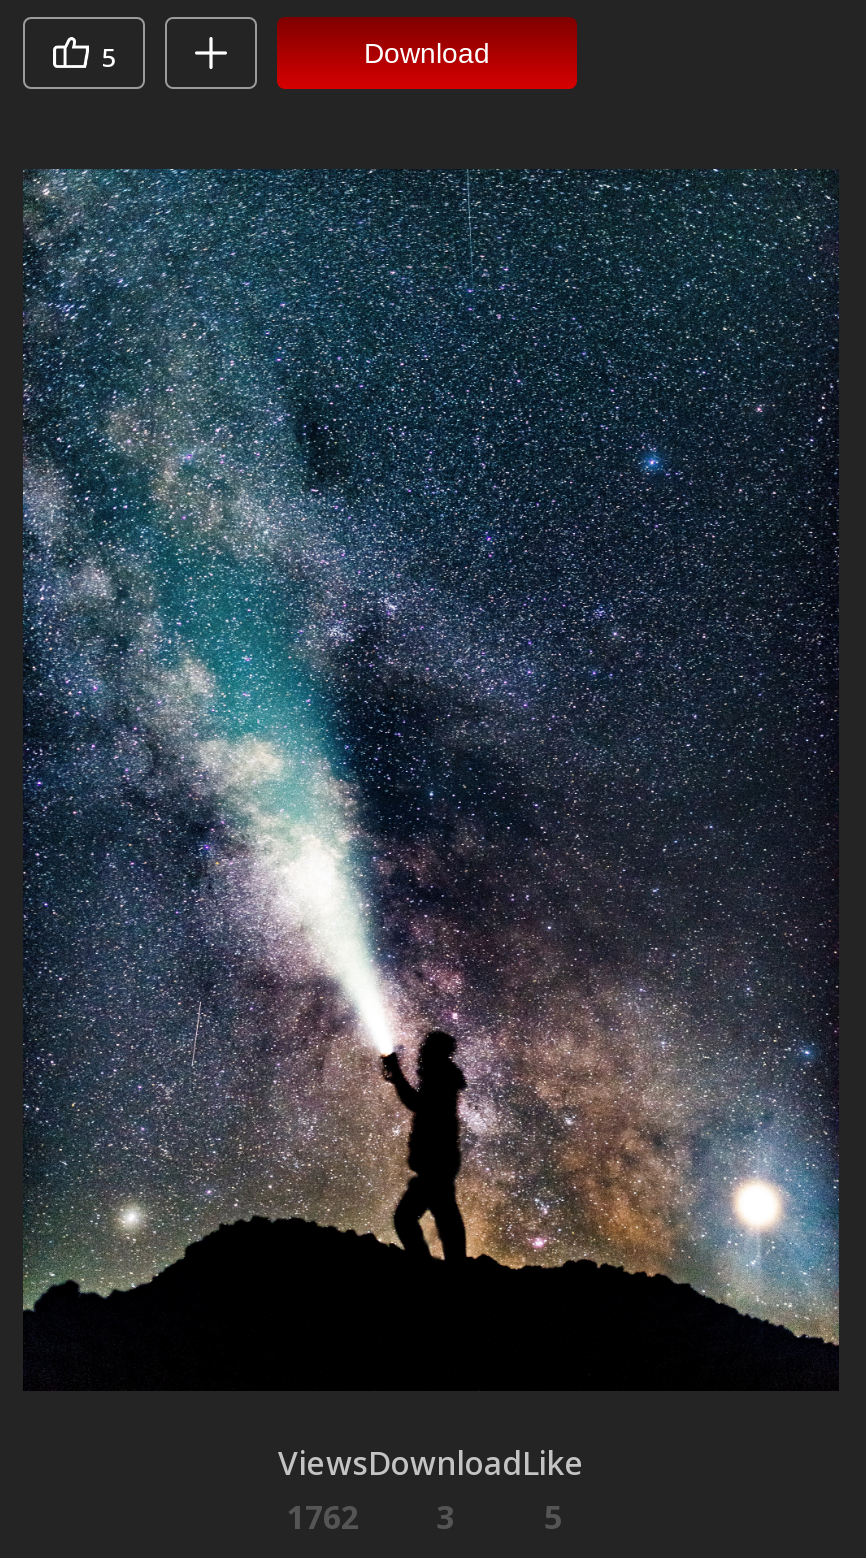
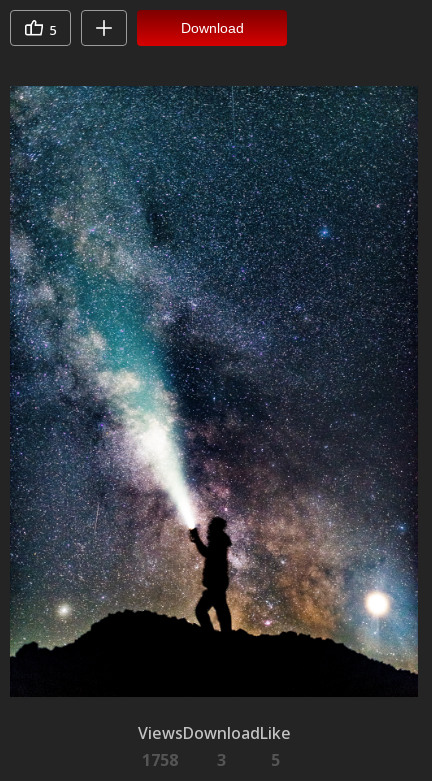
[287,1495,454,1539] 1762 3 -> [142,749,225,771] 1758 3

